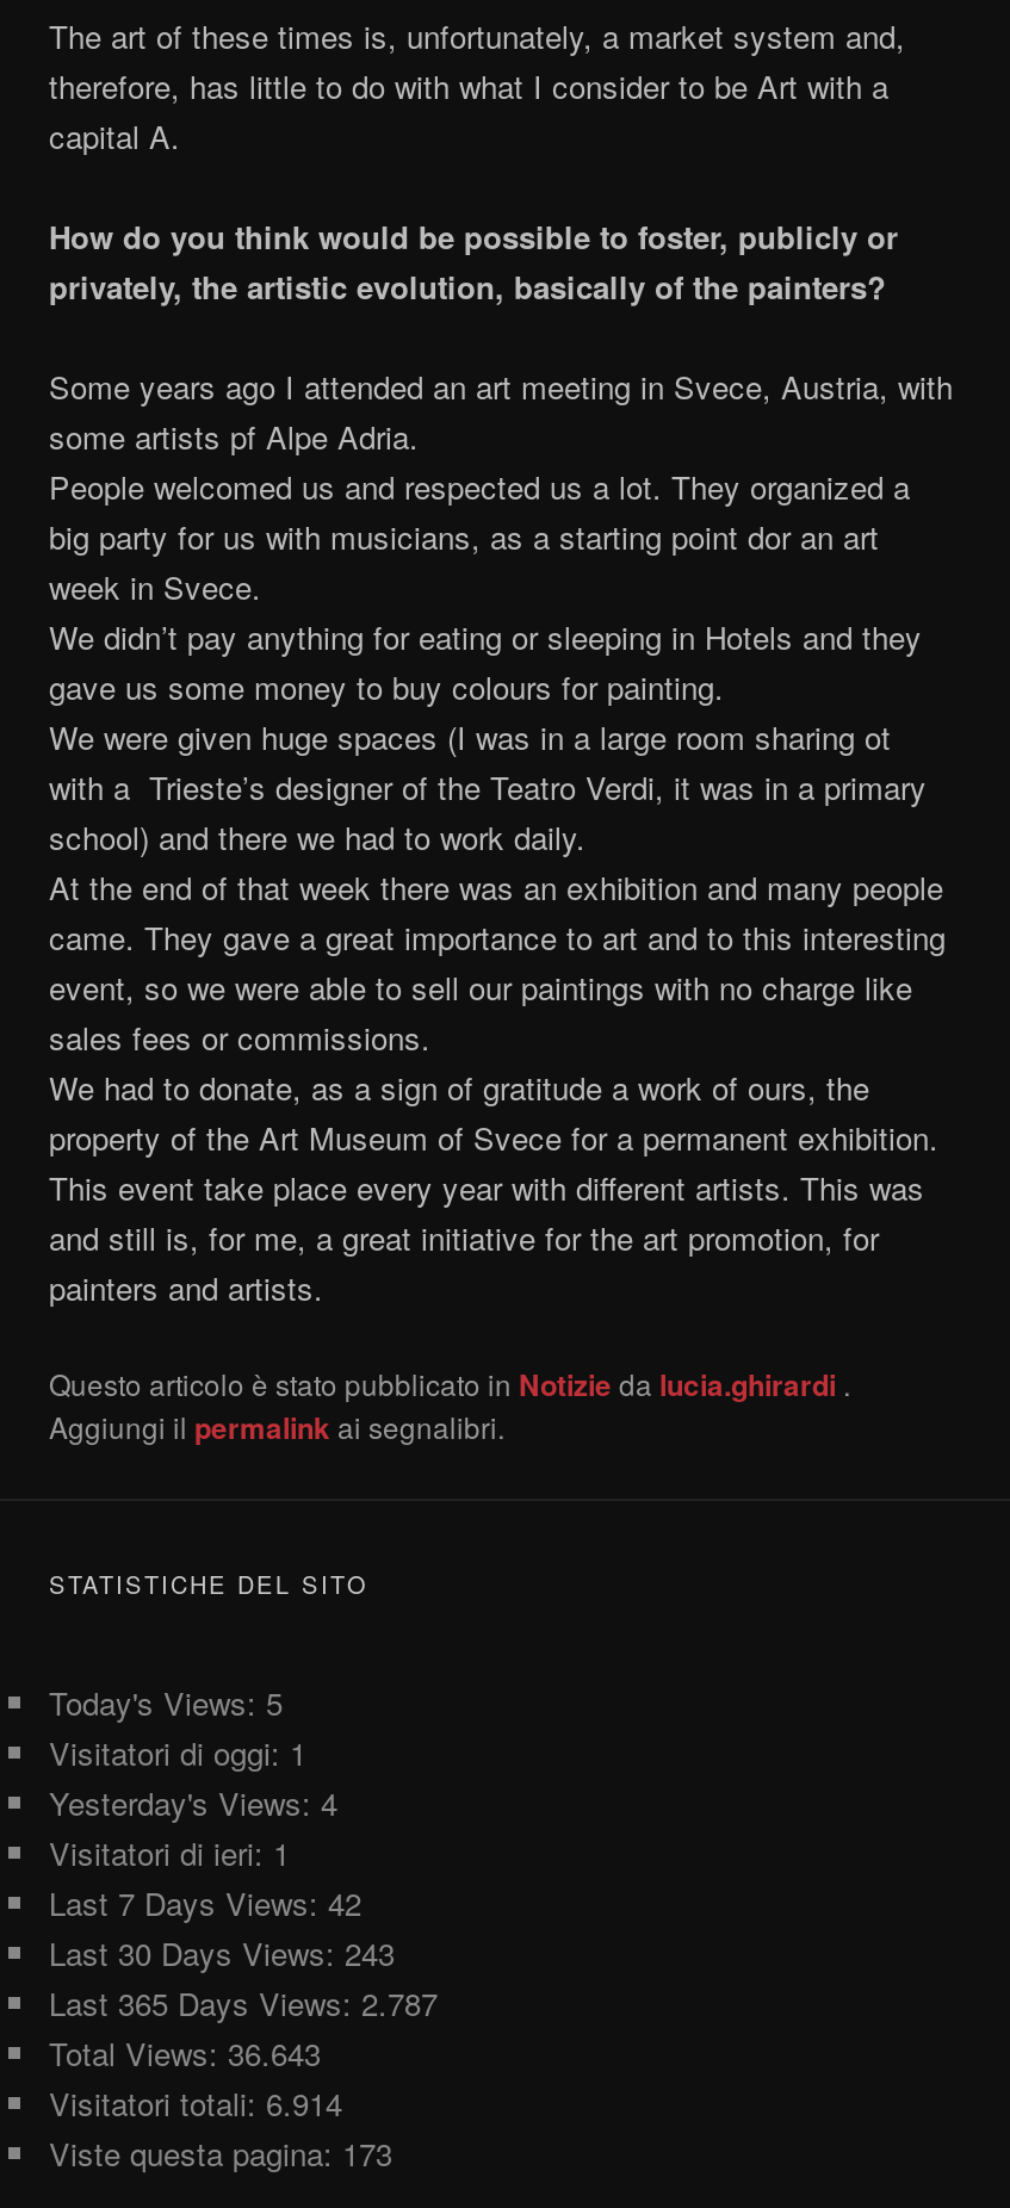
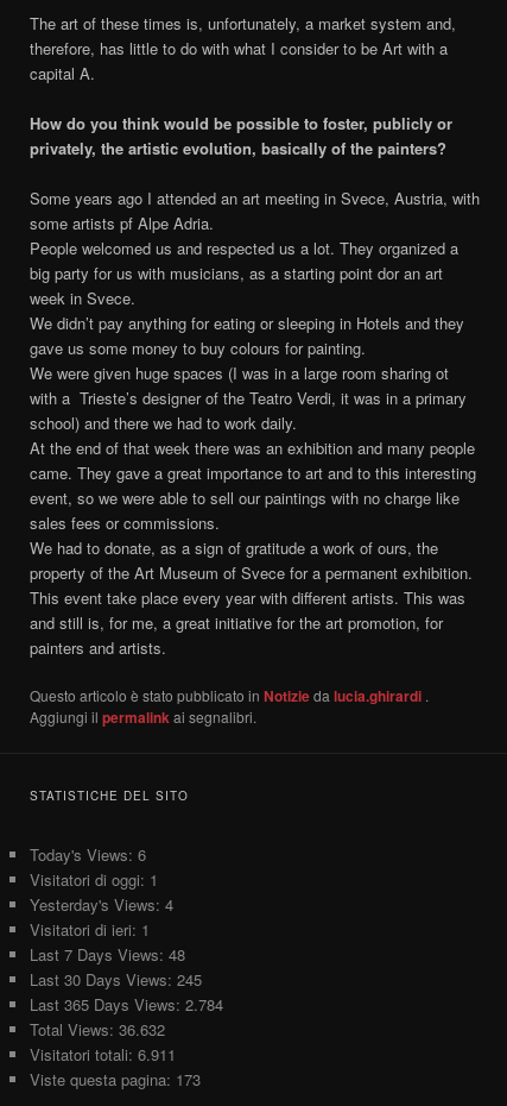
[49,1680,283,1725] Today's Views: 5 -> [30,843,146,866] Today's Views: 6
[49,1880,361,1925] Last 7 Days Views: 42 -> [30,943,185,966] Last 7 Days Views: 48
[49,1930,395,1976] Last 30 Days Views: 243 -> [30,968,202,991] Last 30 Days Views: 245
[49,1980,438,2026] Last 365 Days Views: 2.787 -> [30,993,223,1016] Last 365 Days Views: 2.784
[49,2030,321,2076] Total Views: 36.643 -> [30,1018,165,1041] Total Views: 36.632
[49,2080,342,2126] Visitatori totali: 6.914 -> [30,1043,176,1066] Visitatori totali: 6.911

